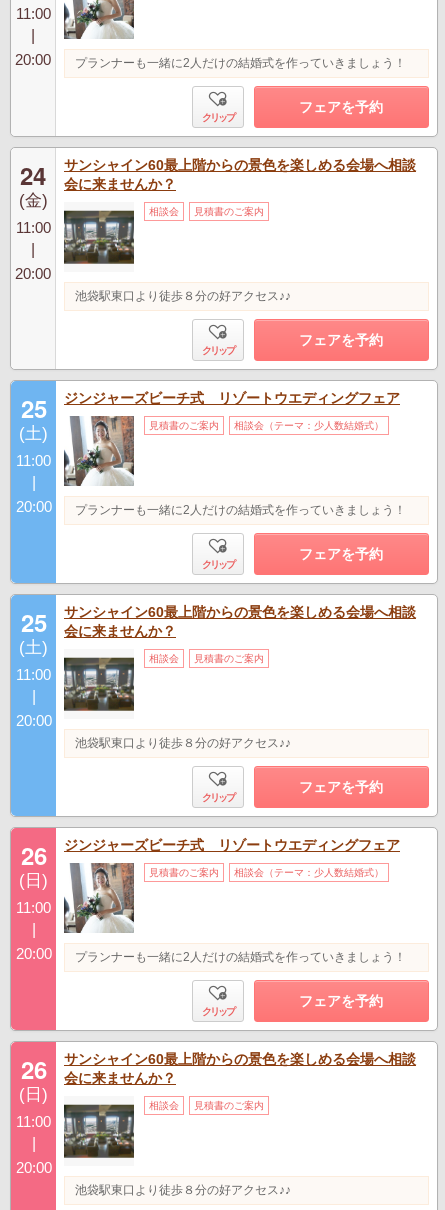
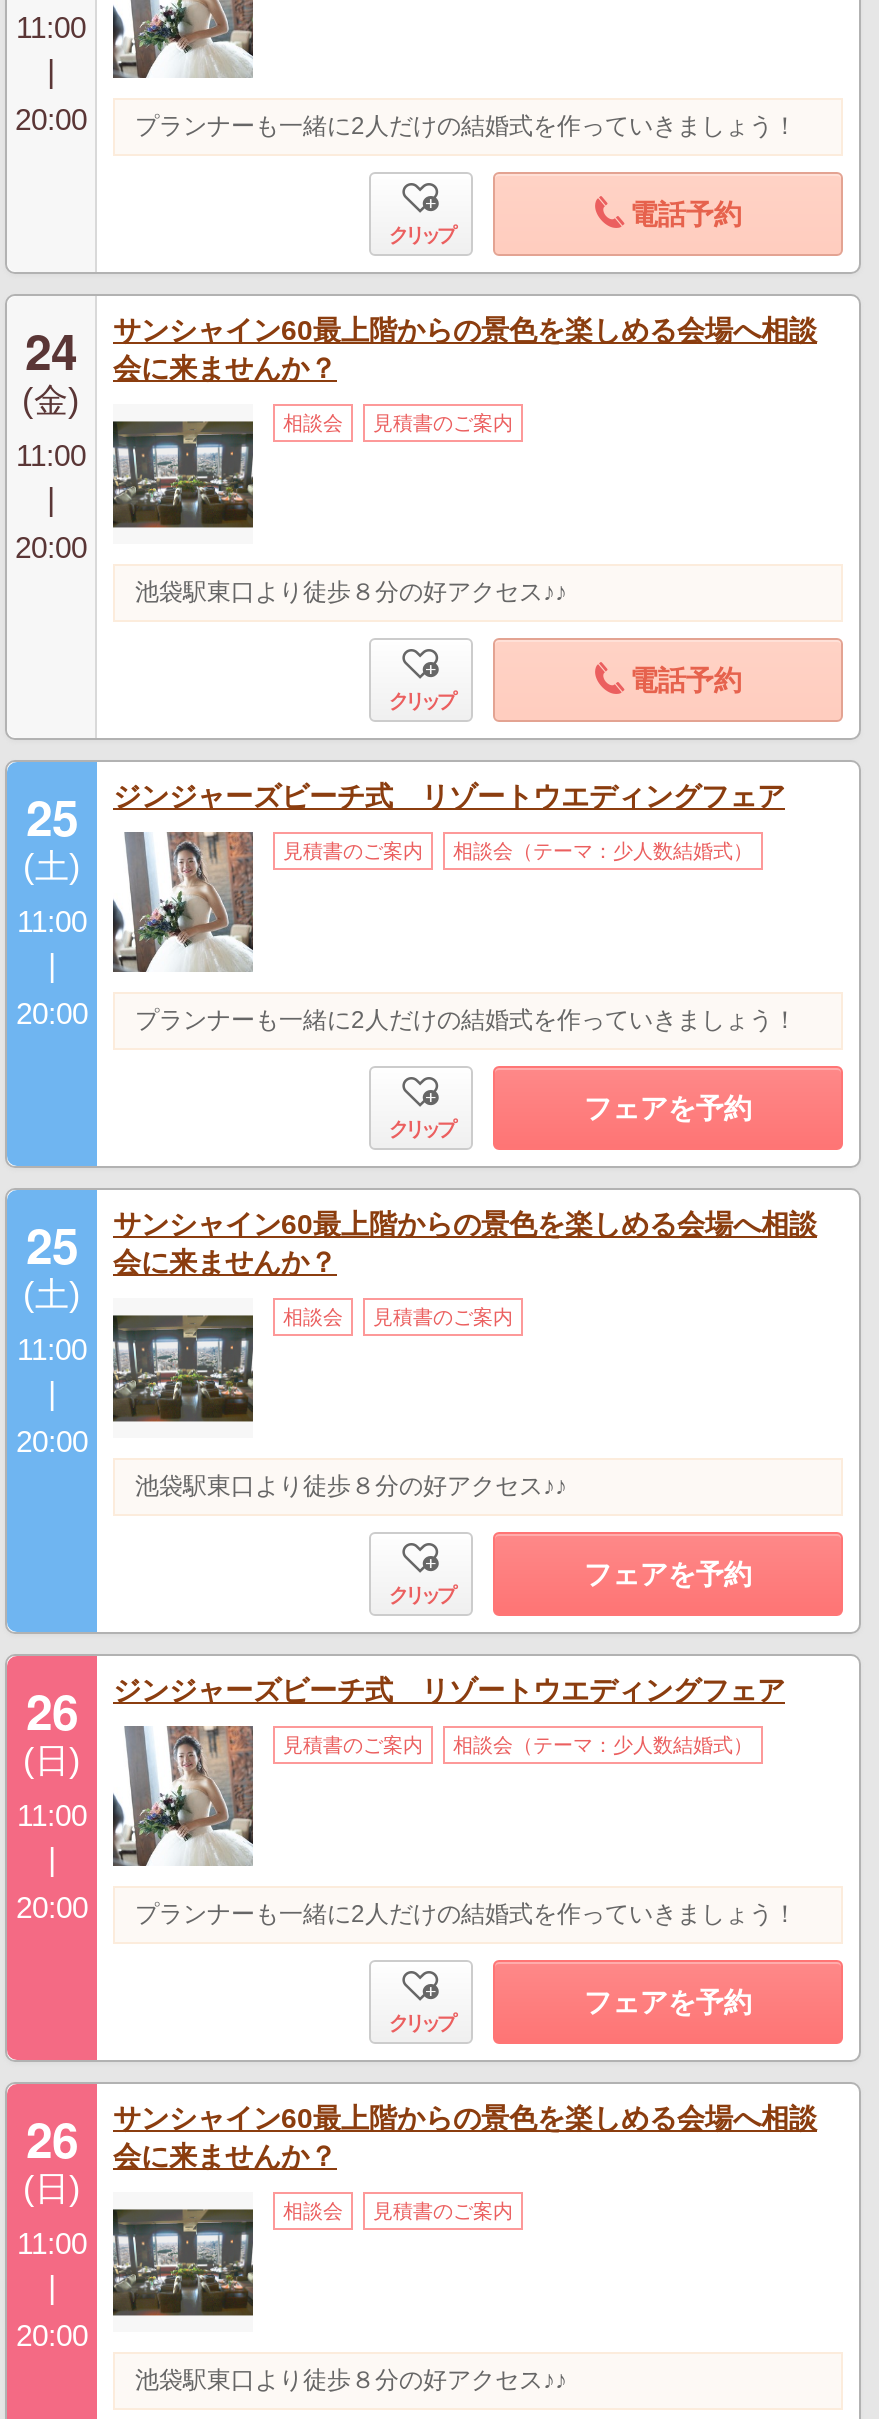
[299,99,383,115] フェアを予約 -> [630,198,742,230] 電話予約
[299,332,383,348] フェアを予約 -> [630,664,742,696] 電話予約

